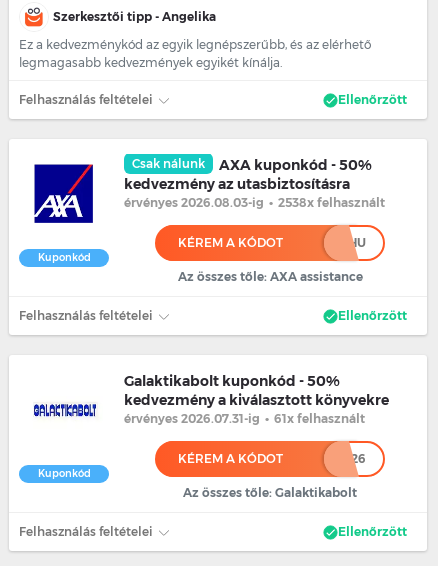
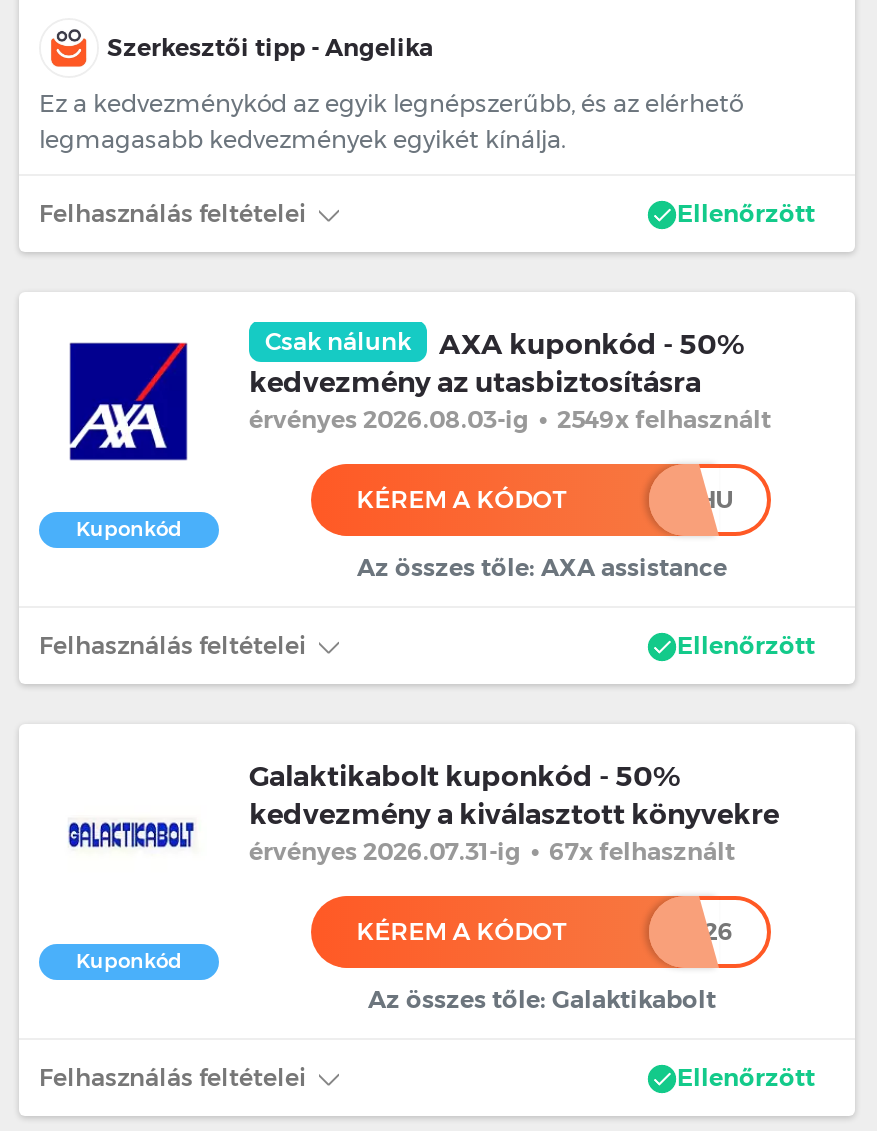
[124,195,385,210] érvényes 2026.08.03-ig • 2538x felhasznált -> [249,404,771,434] érvényes 2026.08.03-ig • 2549x felhasznált
[124,411,365,426] érvényes 2026.07.31-ig • 61x felhasznált -> [249,836,735,866] érvényes 2026.07.31-ig • 67x felhasznált

